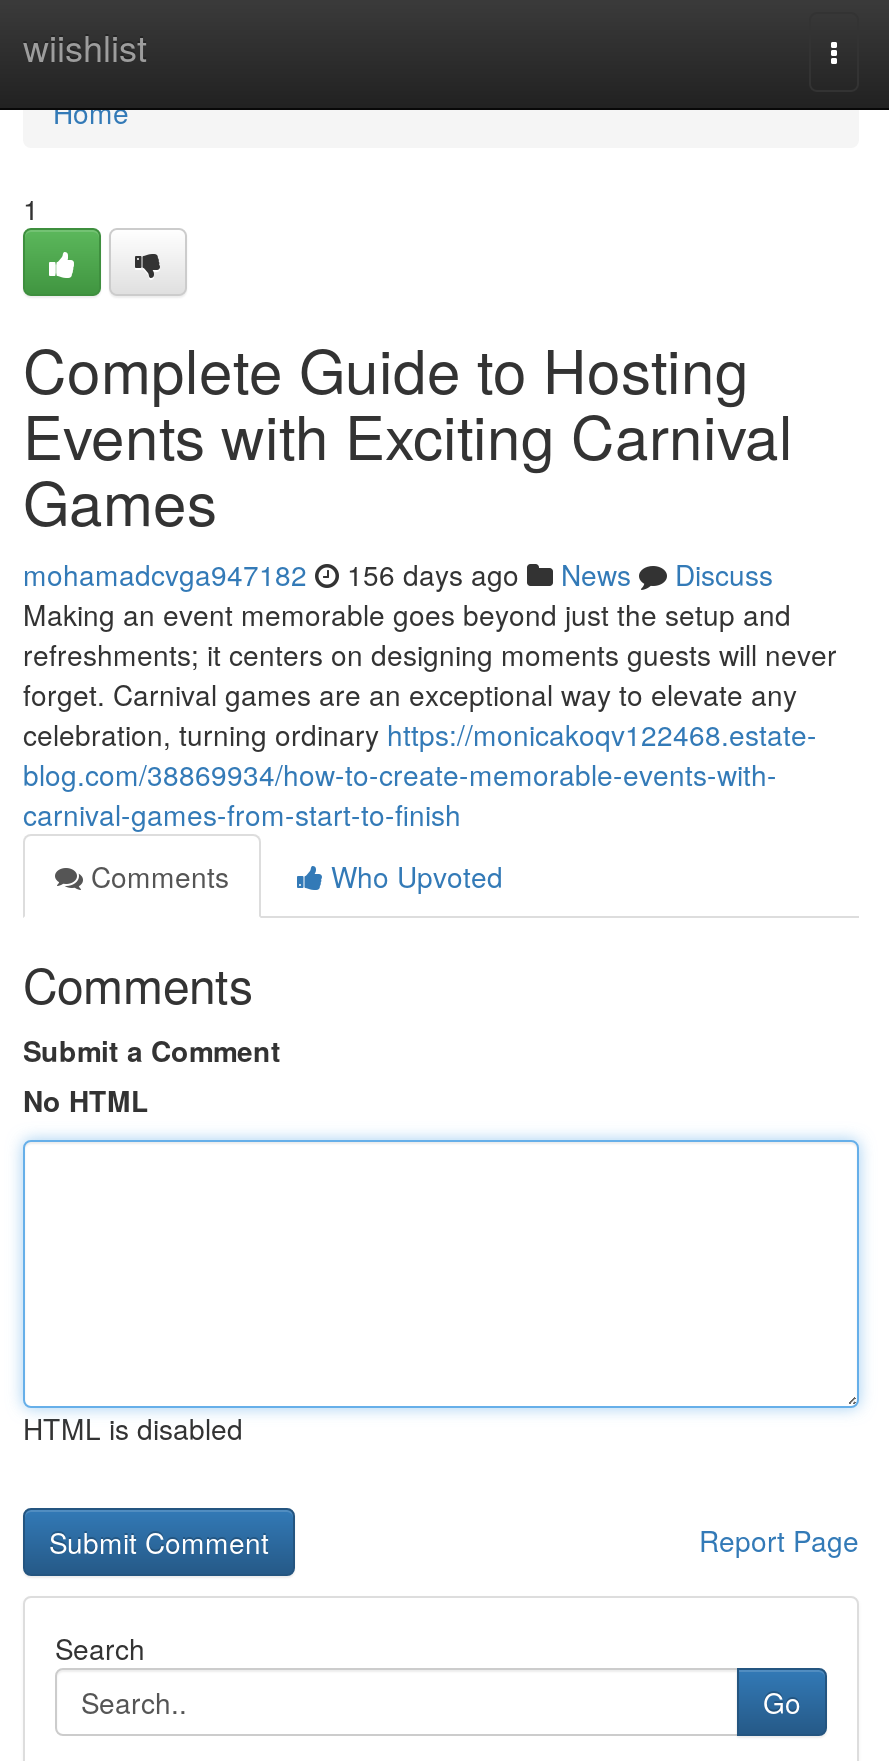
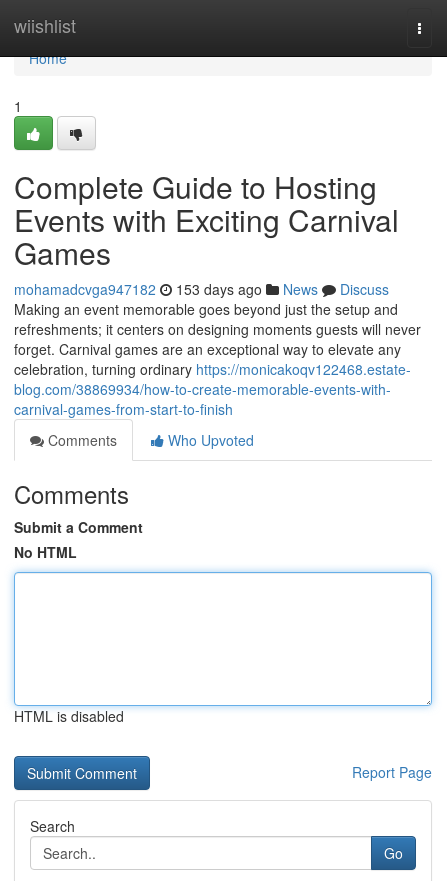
[23,554,773,594] mohamadcvga947182 156 days ago News Discuss -> [14,279,389,299] mohamadcvga947182 153 days ago News Discuss

